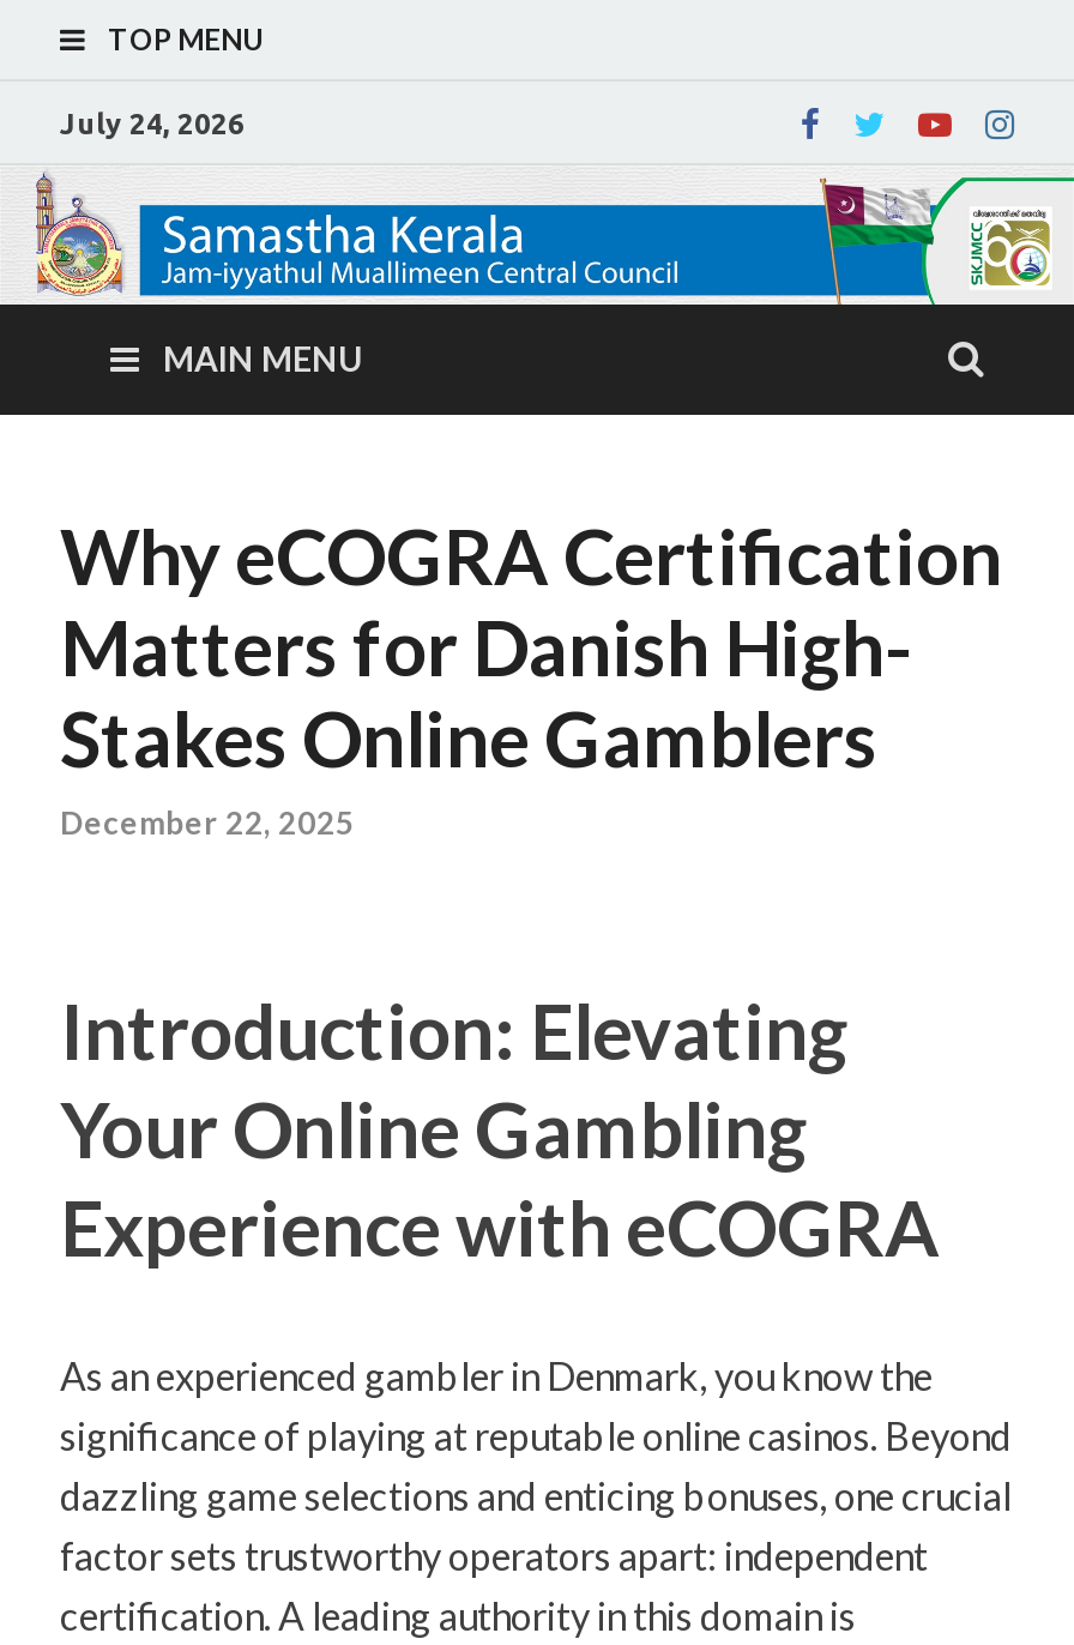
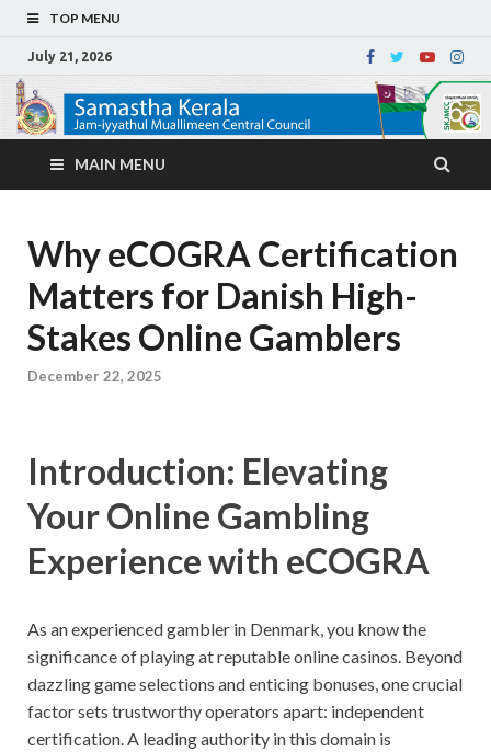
[60,107,245,138] July 24, 2026 -> [27,49,112,63] July 21, 2026

